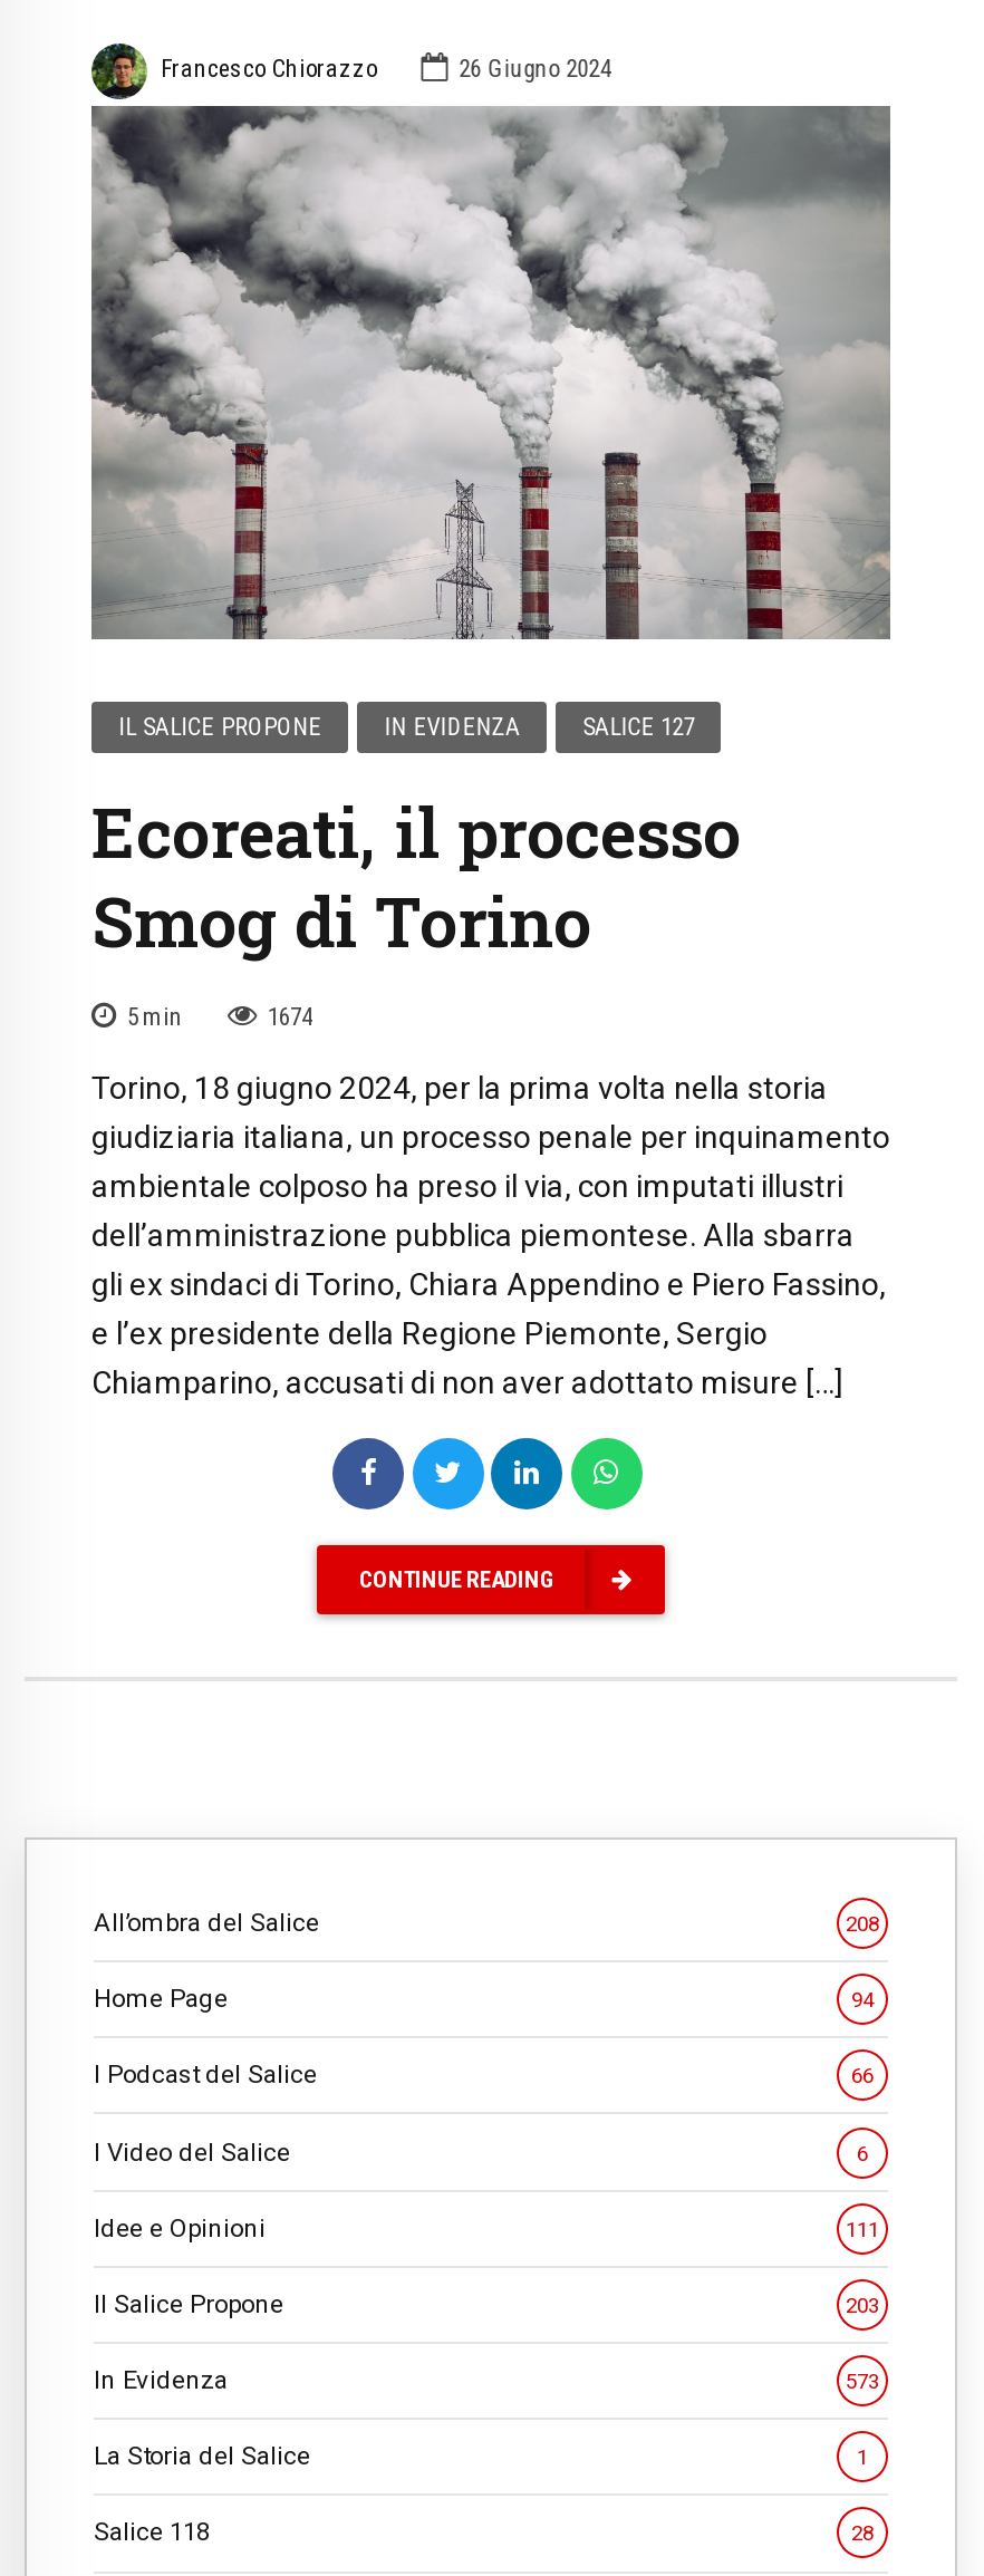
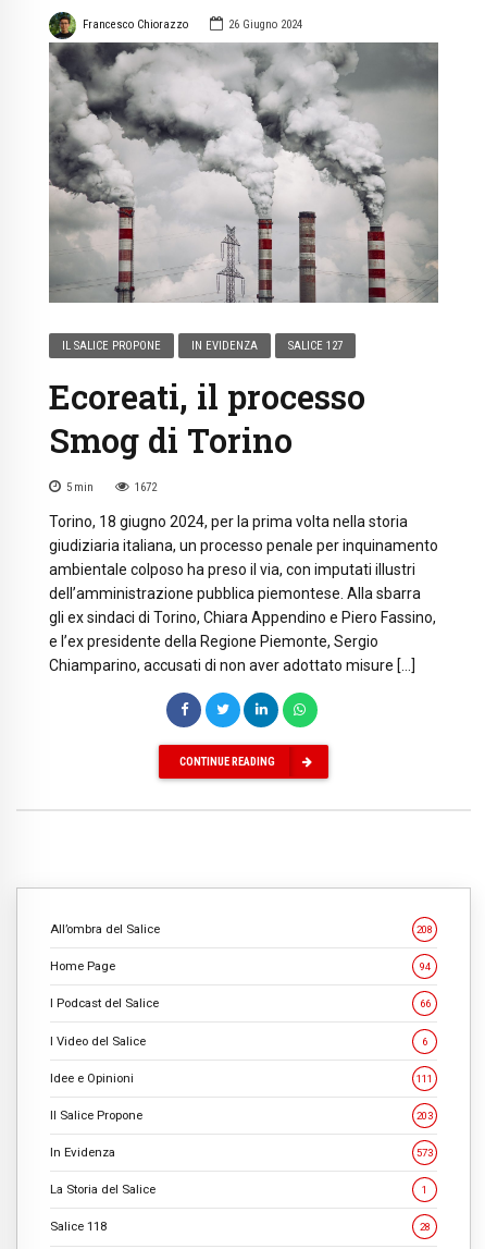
[268,1003,312,1032] 1674 -> [135,480,157,494] 1672

